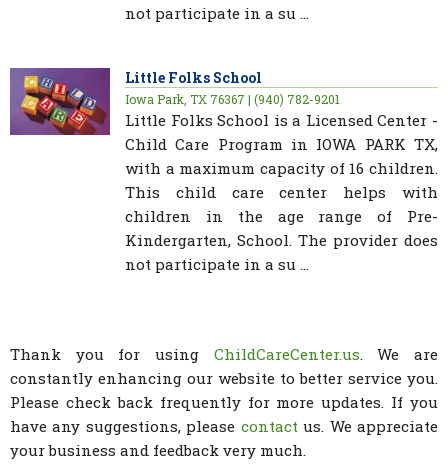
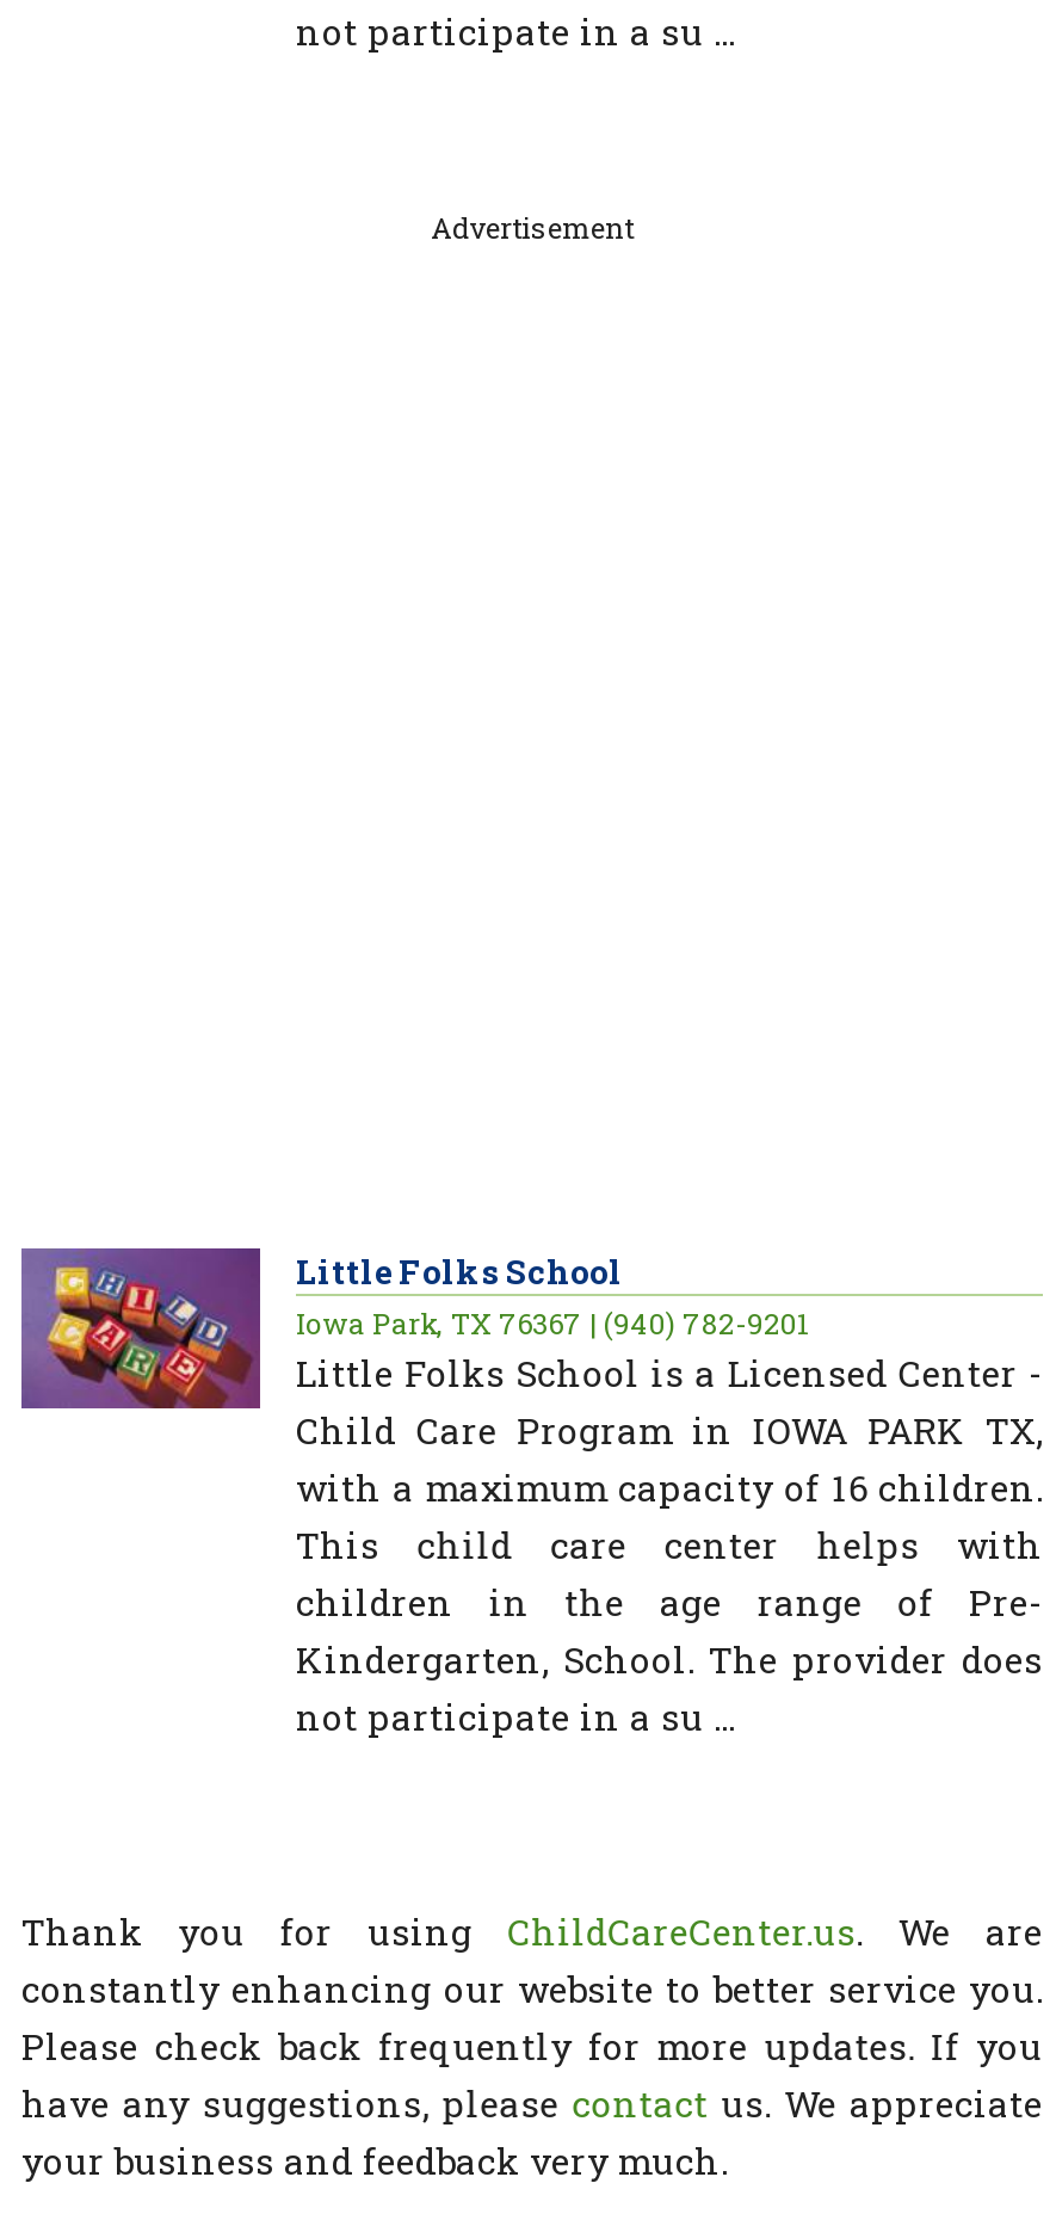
none -> [431,208,634,246] Advertisement

